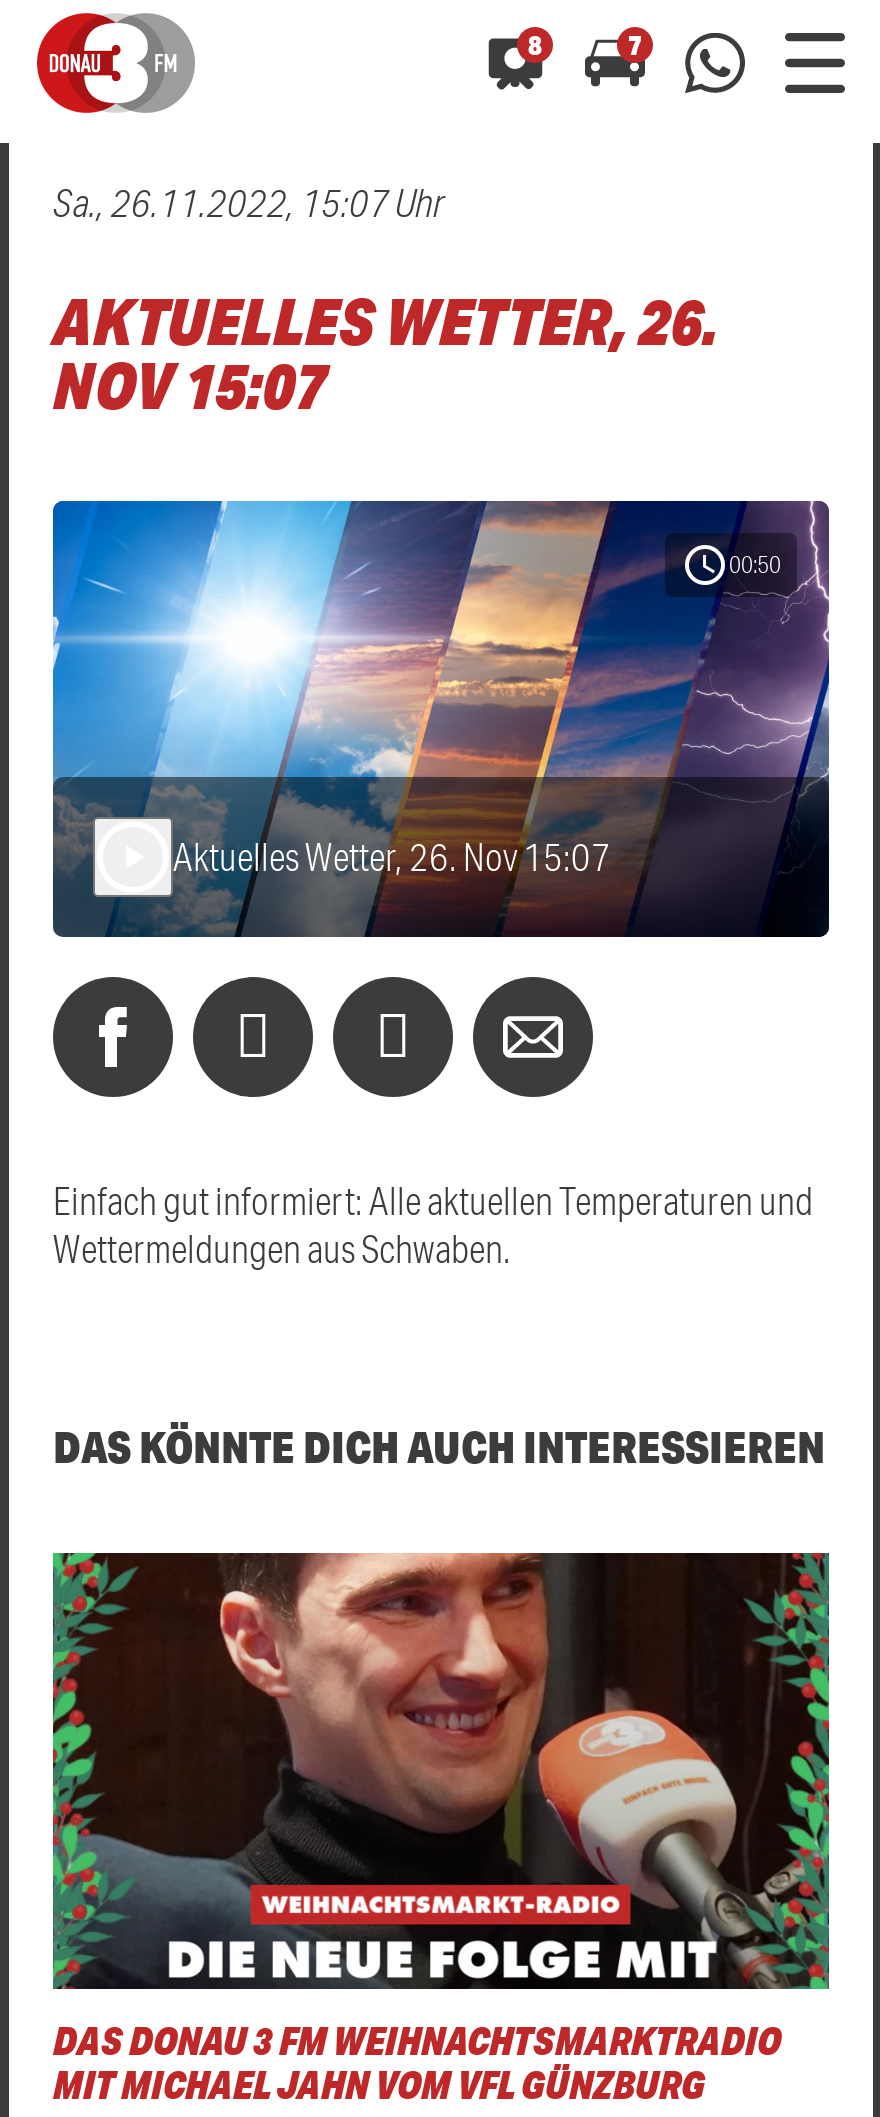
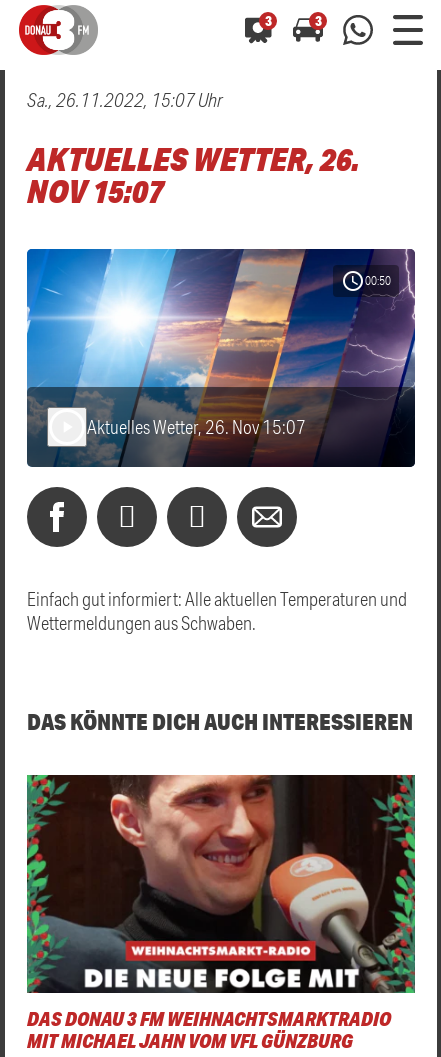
[528,27,542,63] 8 -> [264,12,271,30] 3
[628,27,642,63] 7 -> [314,12,321,30] 3

